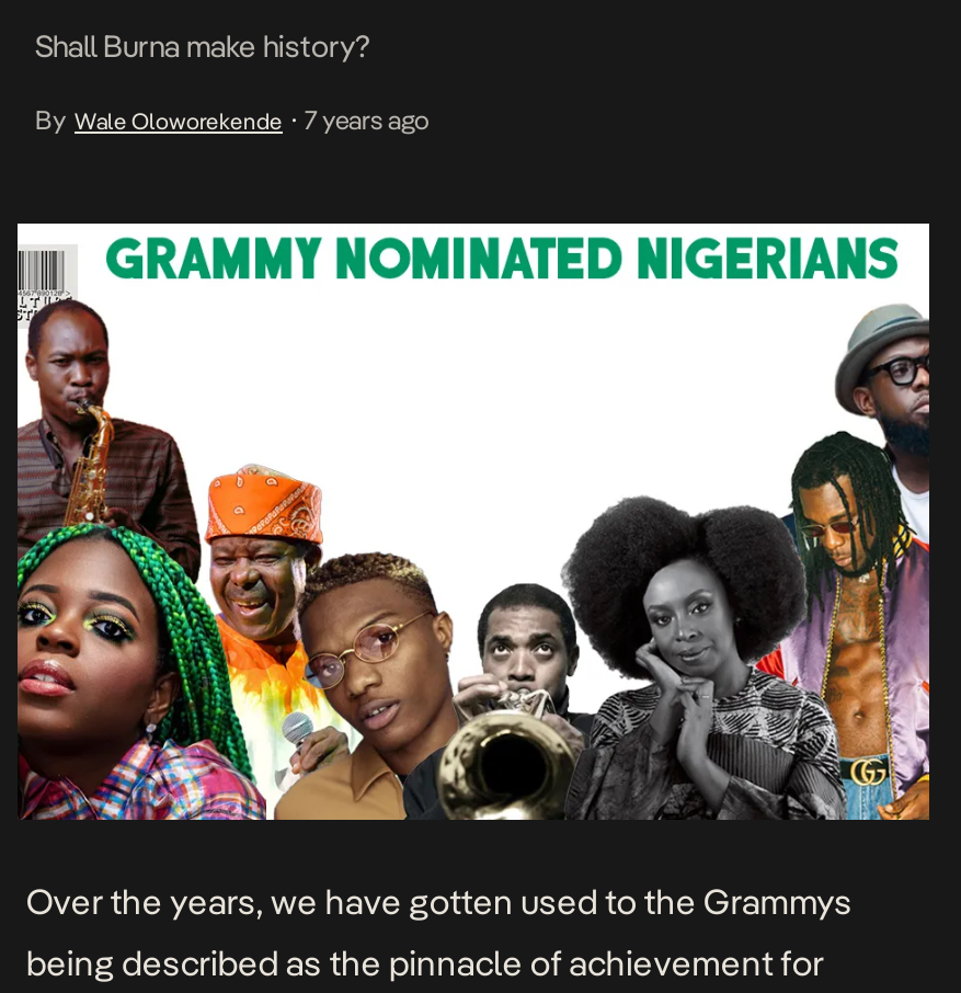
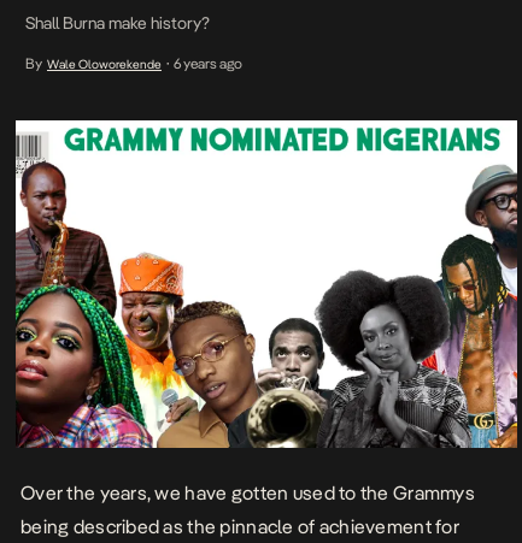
[35,105,430,135] By Wale Oloworekende 7 years ago -> [25,55,242,72] By Wale Oloworekende 6 years ago

